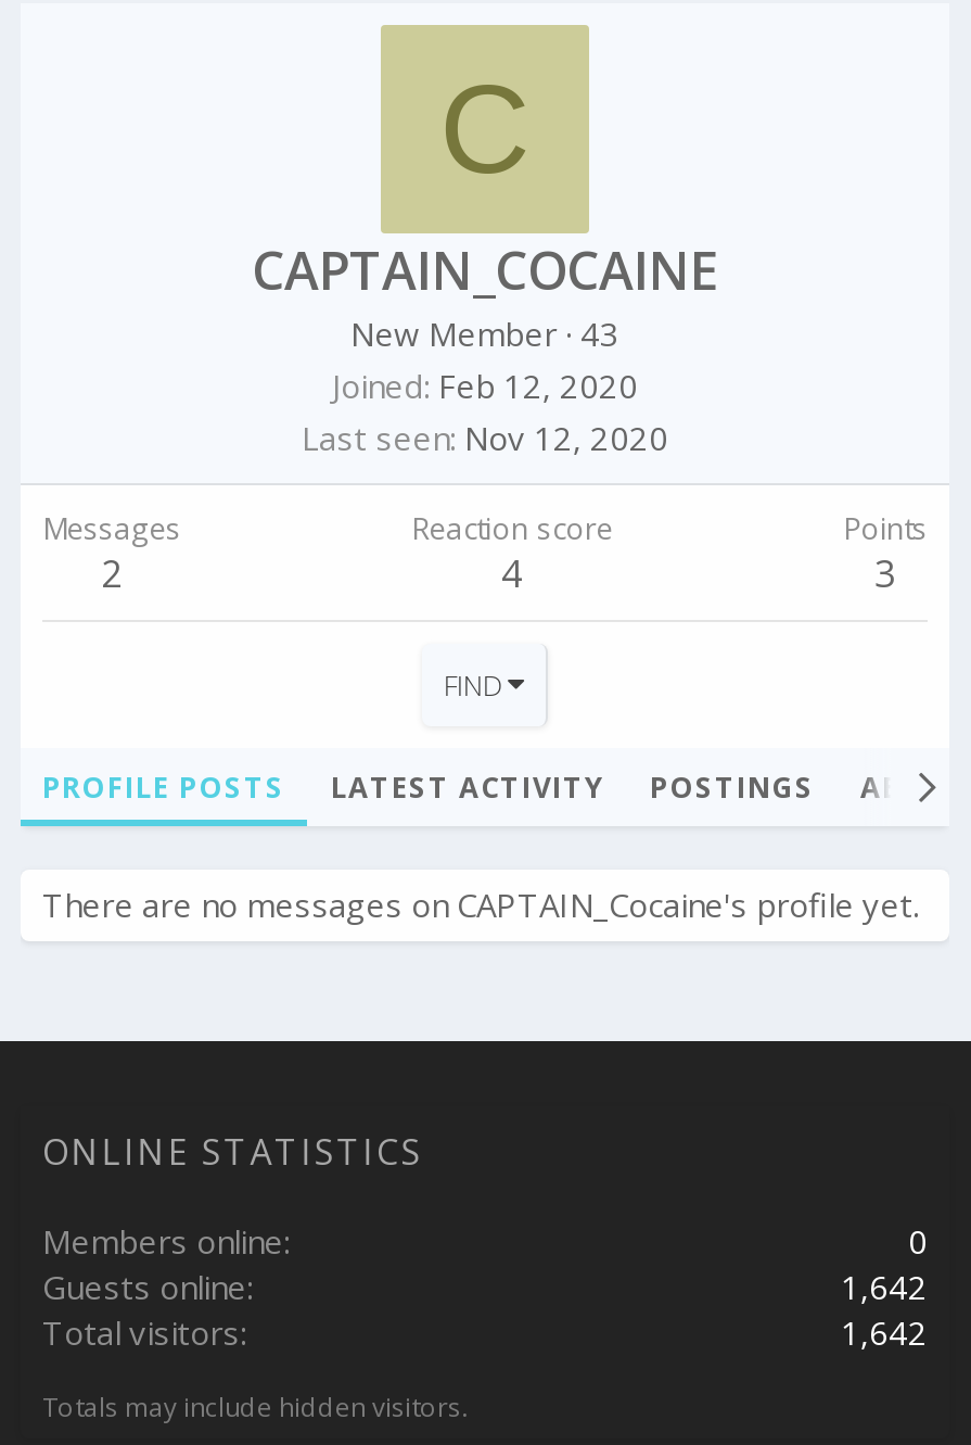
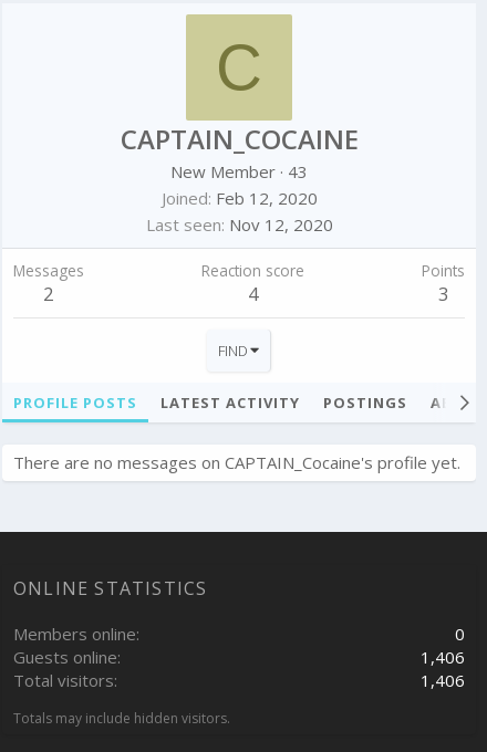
[841,1266,928,1309] 1,642 -> [421,646,465,668] 1,406
[841,1311,928,1355] 1,642 -> [421,670,465,692] 1,406

